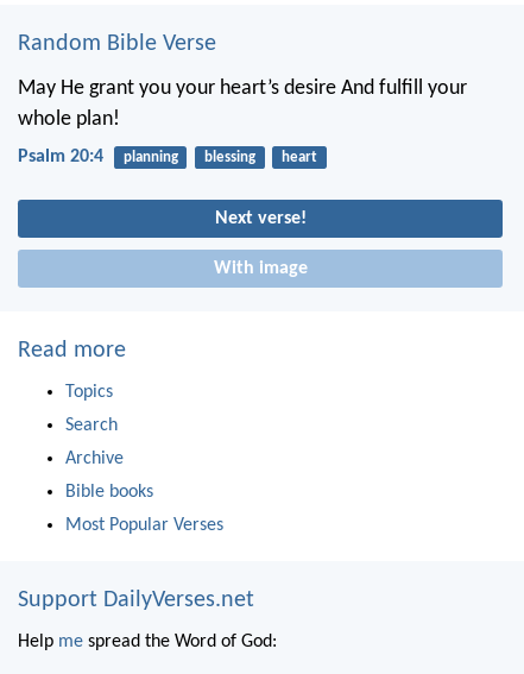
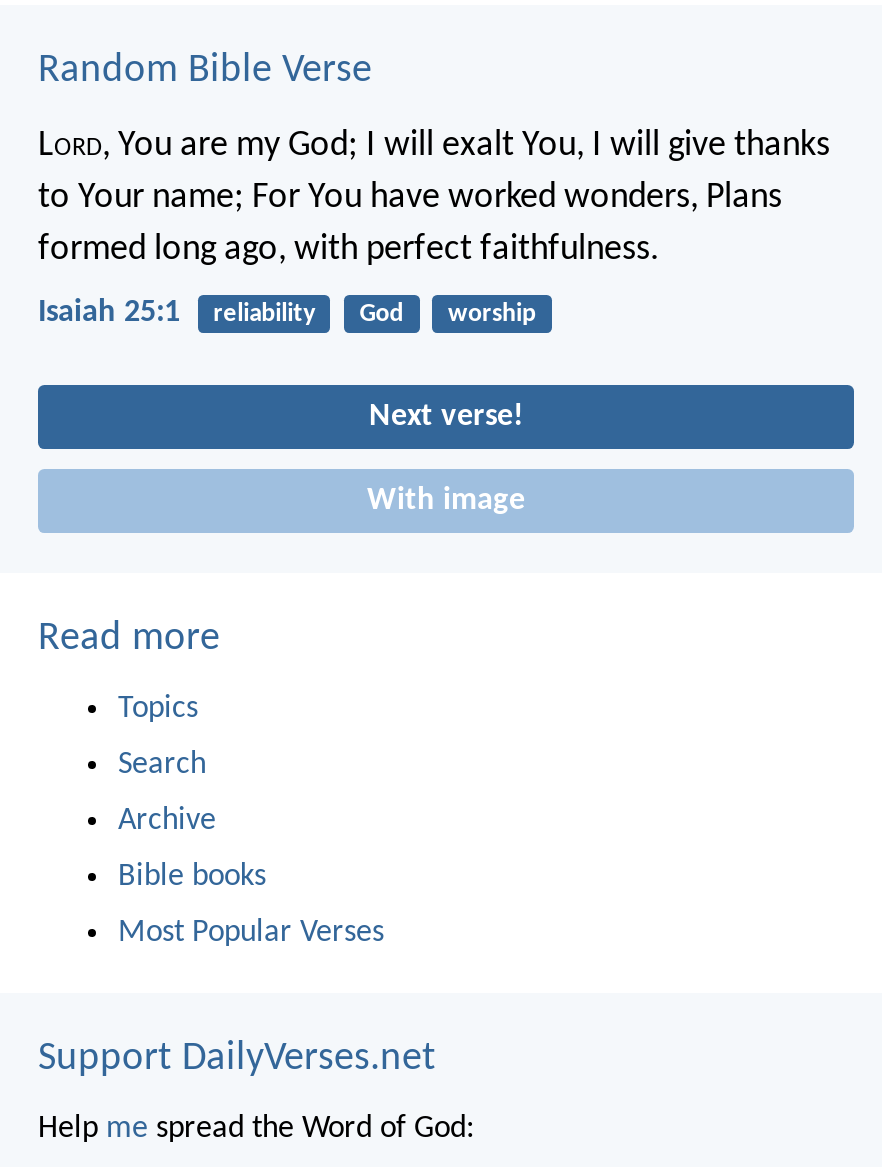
[18,77,467,131] May He grant you your heart’s desire And fulfill your | whole plan! -> [38,127,830,269] Lord, You are my God; I will exalt You, I will give thanks | to Your name; For You have worked wonders, Plans | formed long ago, with perfect faithfulness.
[18,147,317,166] Psalm 20:4 | planning | blessing | heart -> [38,297,536,329] Isaiah 25:1 | reliability | God | worship

